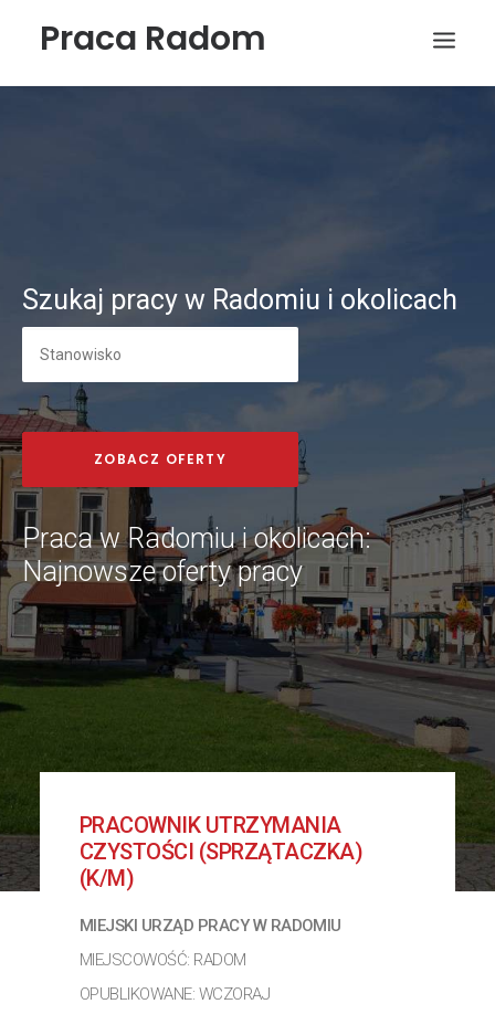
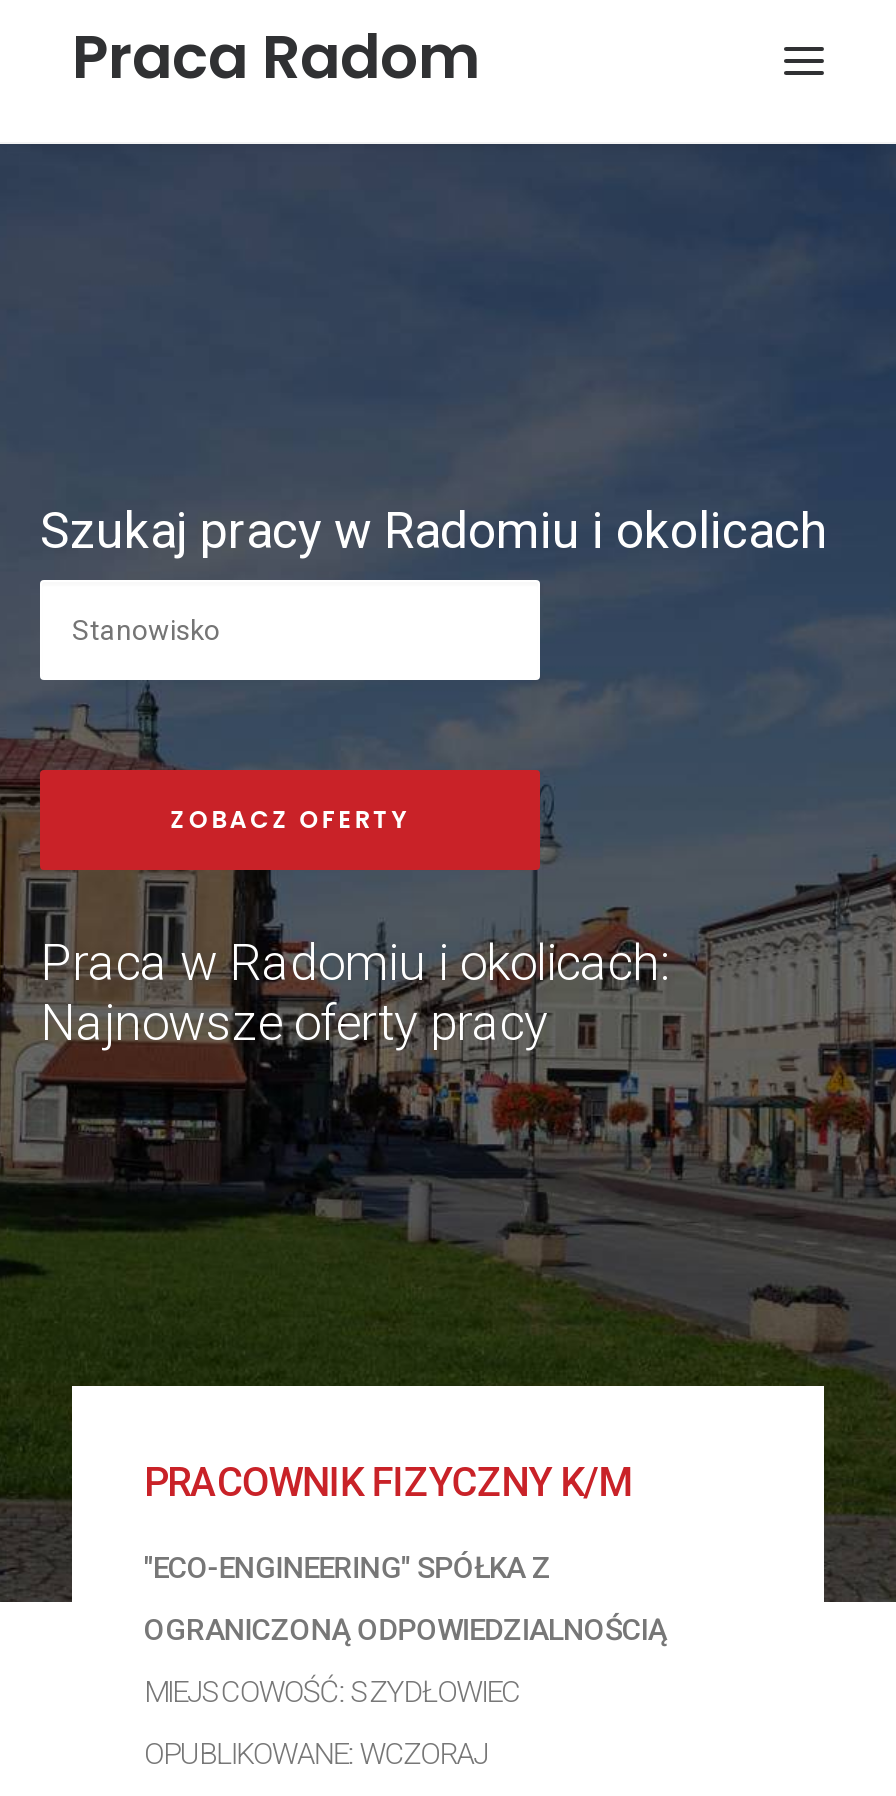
[80,812,362,970] PRACOWNIK UTRZYMANIA | CZYSTOŚCI (SPRZĄTACZKA) | (K/M) | MIEJSKI URZĄD PRACY W RADOMIU | MIEJSCOWOŚĆ: RADOM -> [144,1458,667,1710] PRACOWNIK FIZYCZNY K/M | "ECO-ENGINEERING" SPÓŁKA Z | OGRANICZONĄ ODPOWIEDZIALNOŚCIĄ | MIEJSCOWOŚĆ: SZYDŁOWIEC

